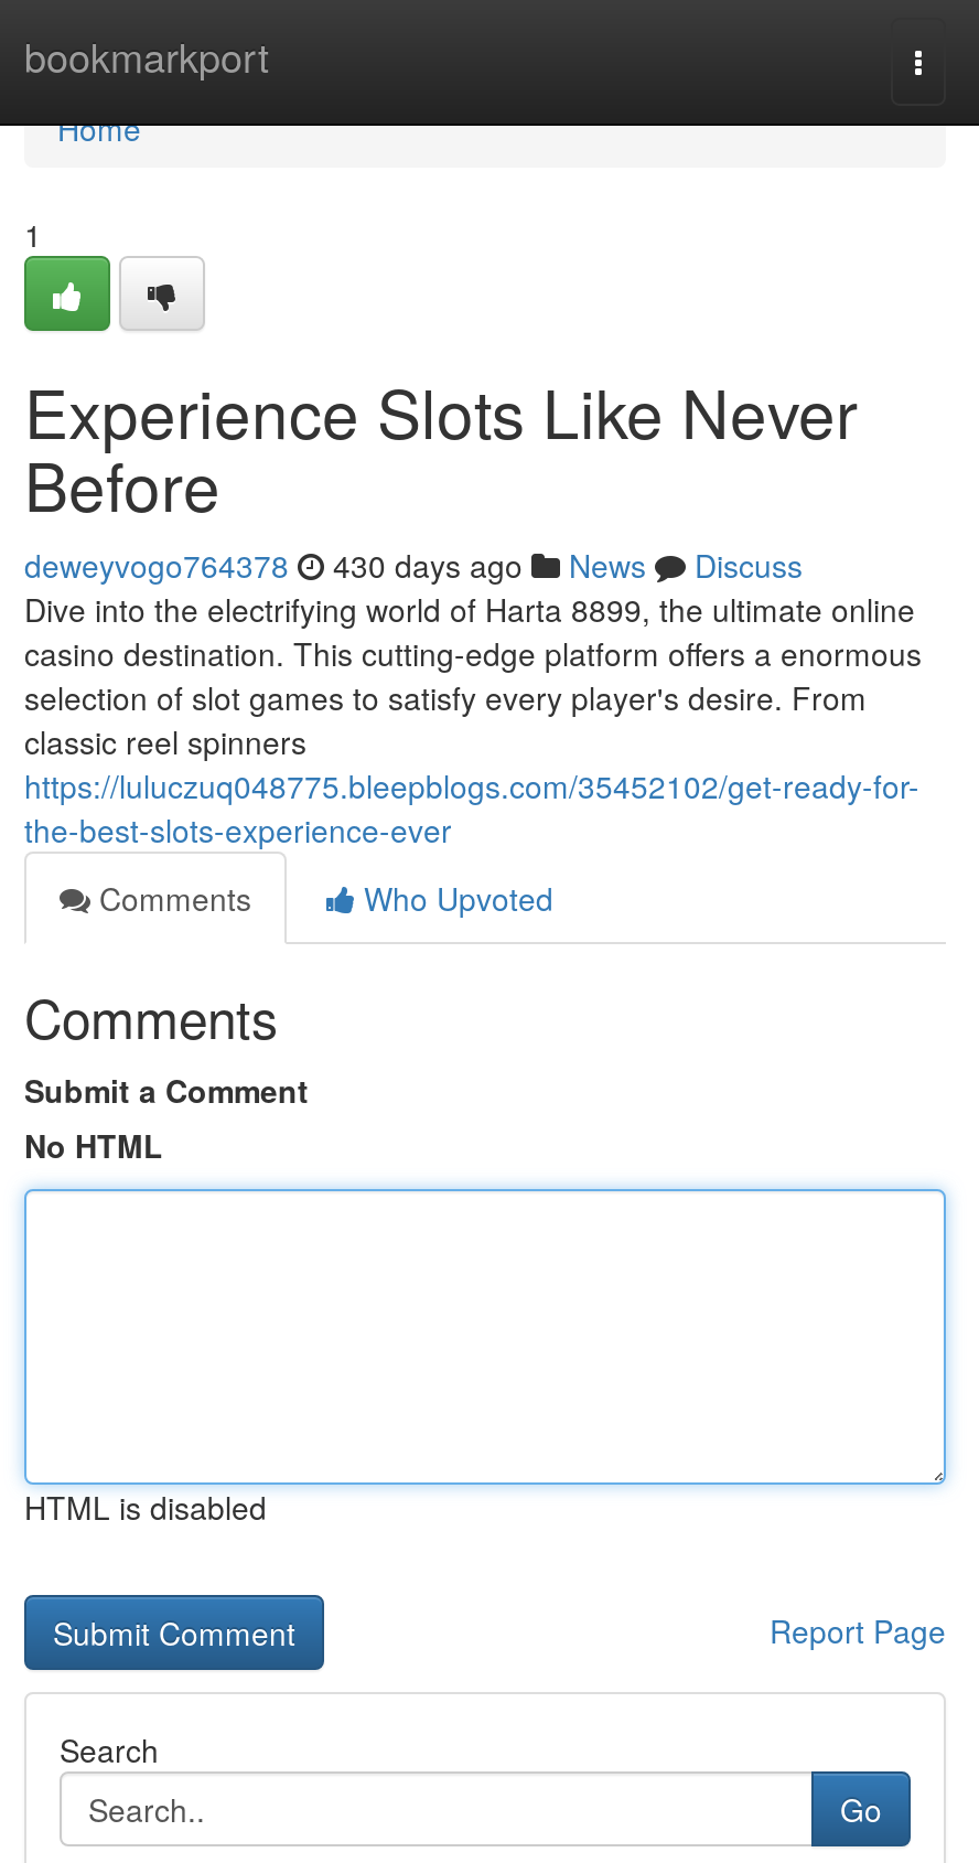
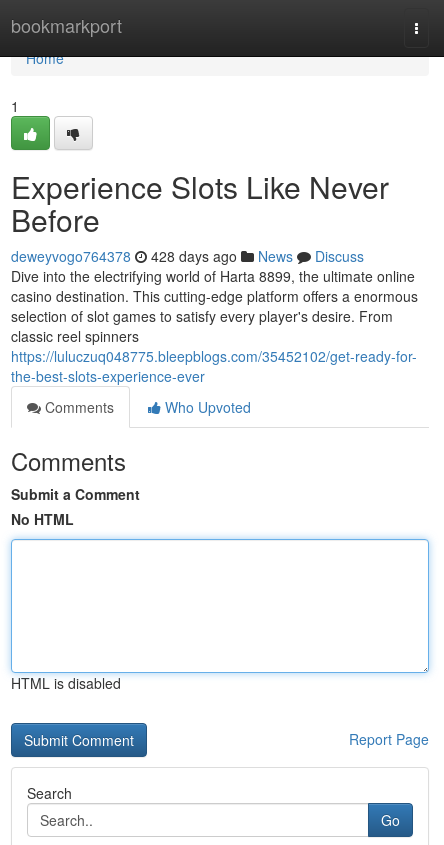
[24,543,803,587] deweyvogo764378 430 days ago News Discuss -> [11,246,364,266] deweyvogo764378 428 days ago News Discuss

